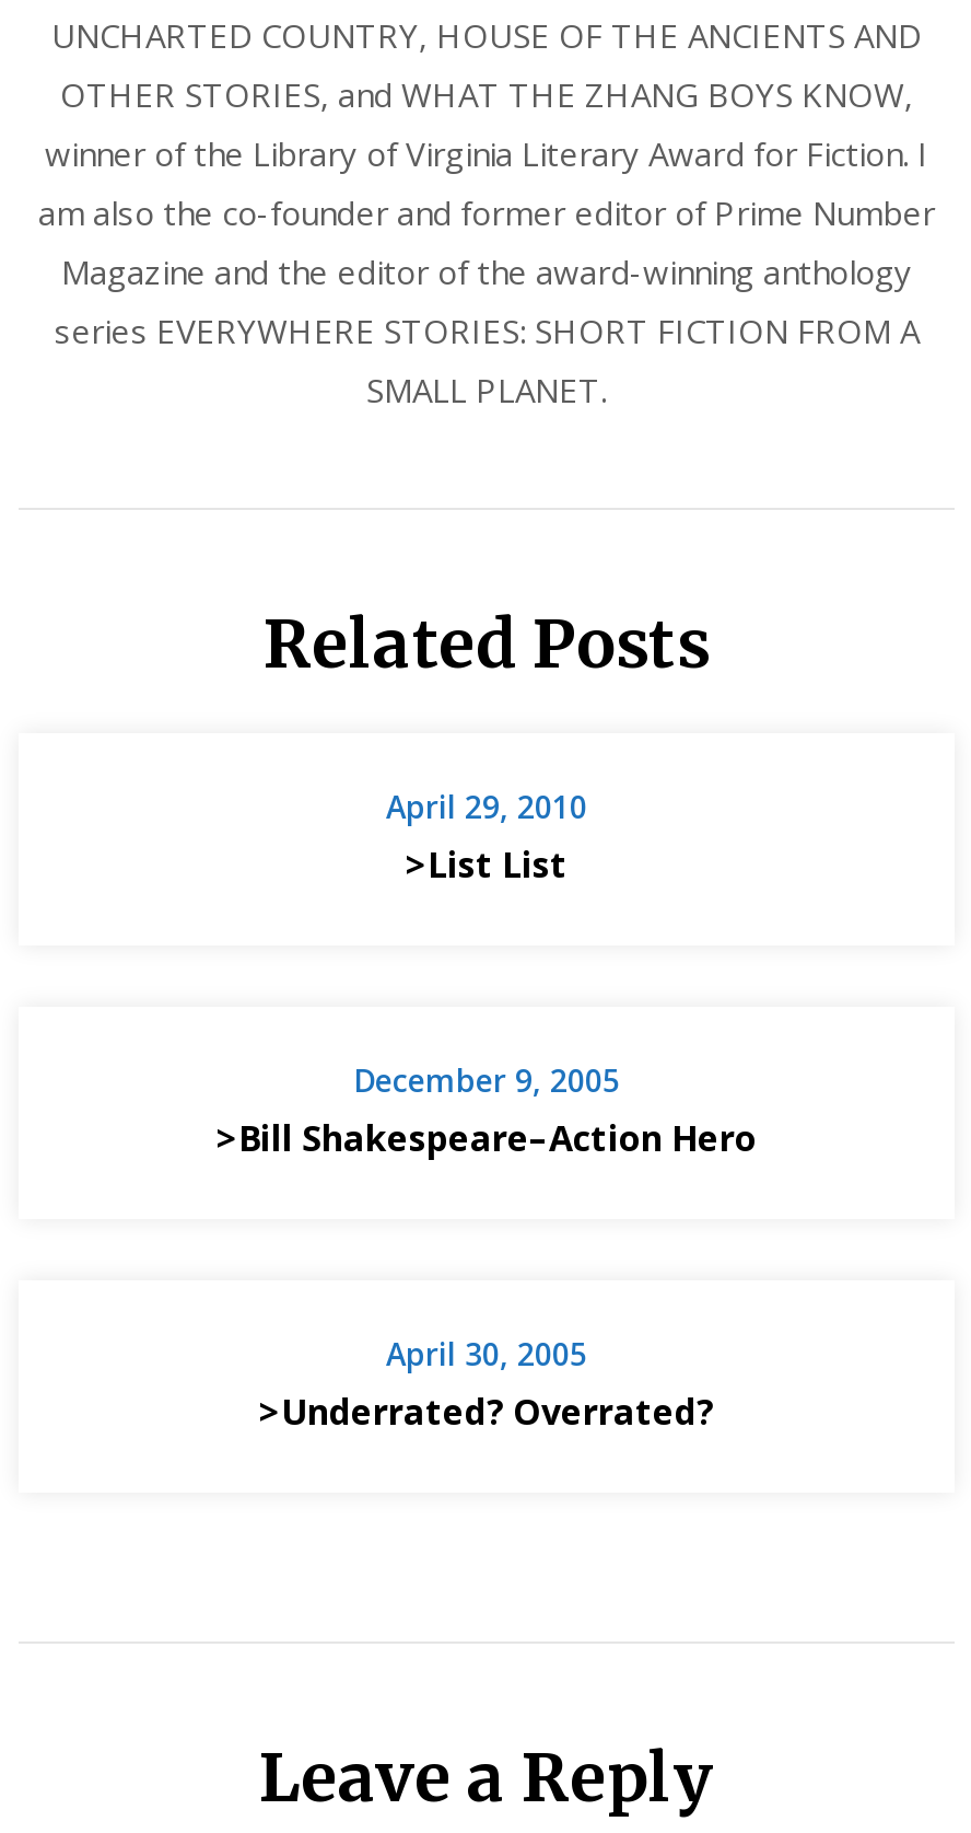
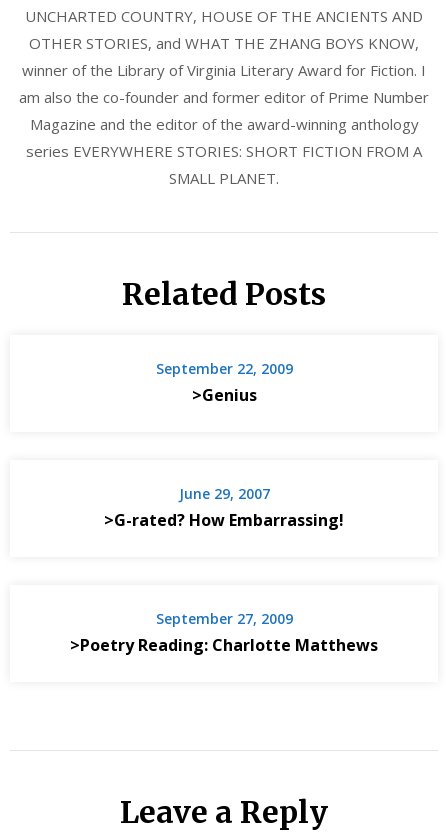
[386,785,587,888] April 29, 2010 | >List List -> [155,359,292,406] September 22, 2009 | >Genius
[217,1059,757,1162] December 9, 2005 | >Bill Shakespeare–Action Hero -> [104,484,344,531] June 29, 2007 | >G-rated? How Embarrassing!
[259,1332,714,1435] April 30, 2005 | >Underrated? Overrated? -> [70,609,378,656] September 27, 2009 | >Poetry Reading: Charlotte Matthews

